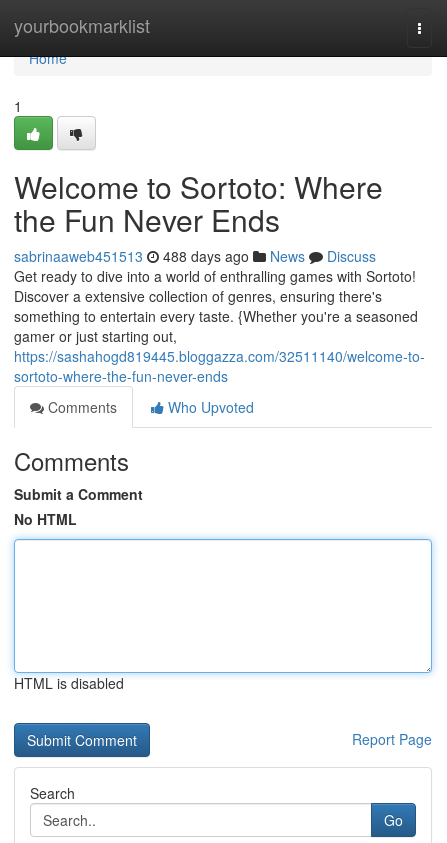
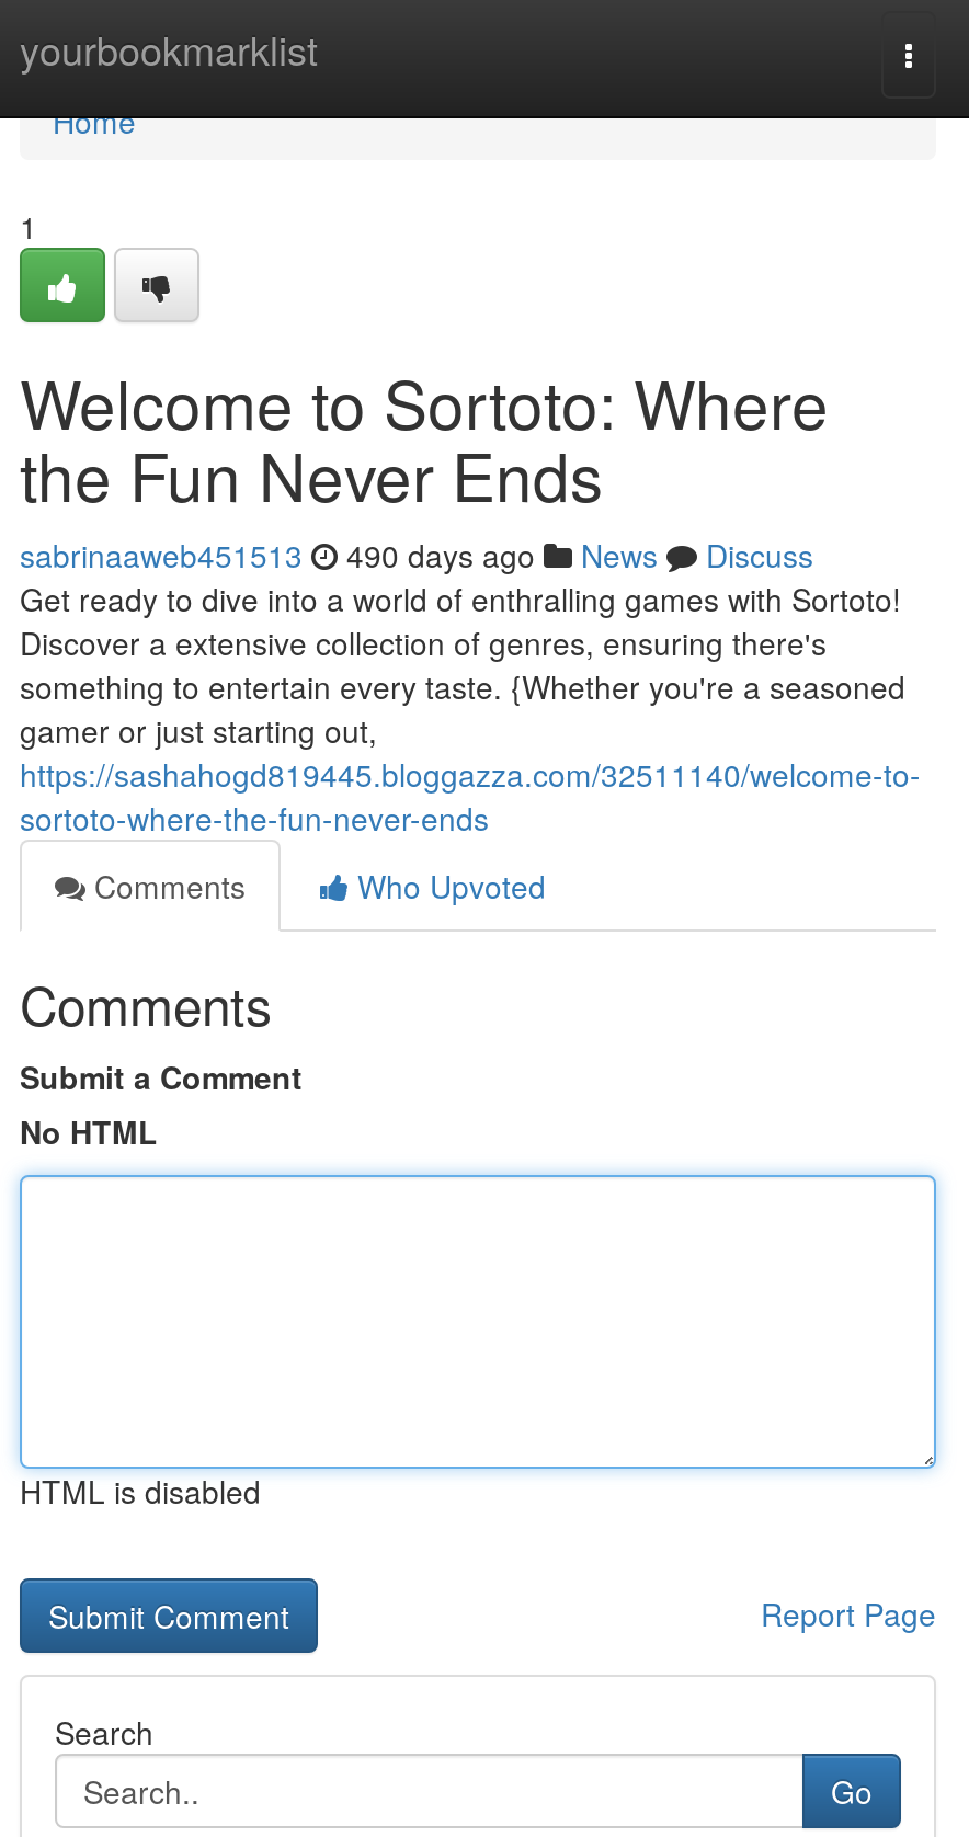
[14,246,376,266] sabrinaaweb451513 488 days ago News Discuss -> [20,533,813,577] sabrinaaweb451513 490 days ago News Discuss

